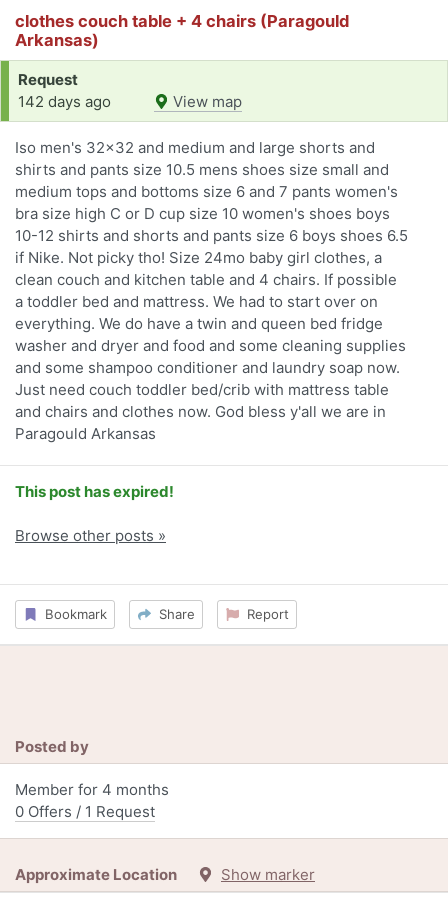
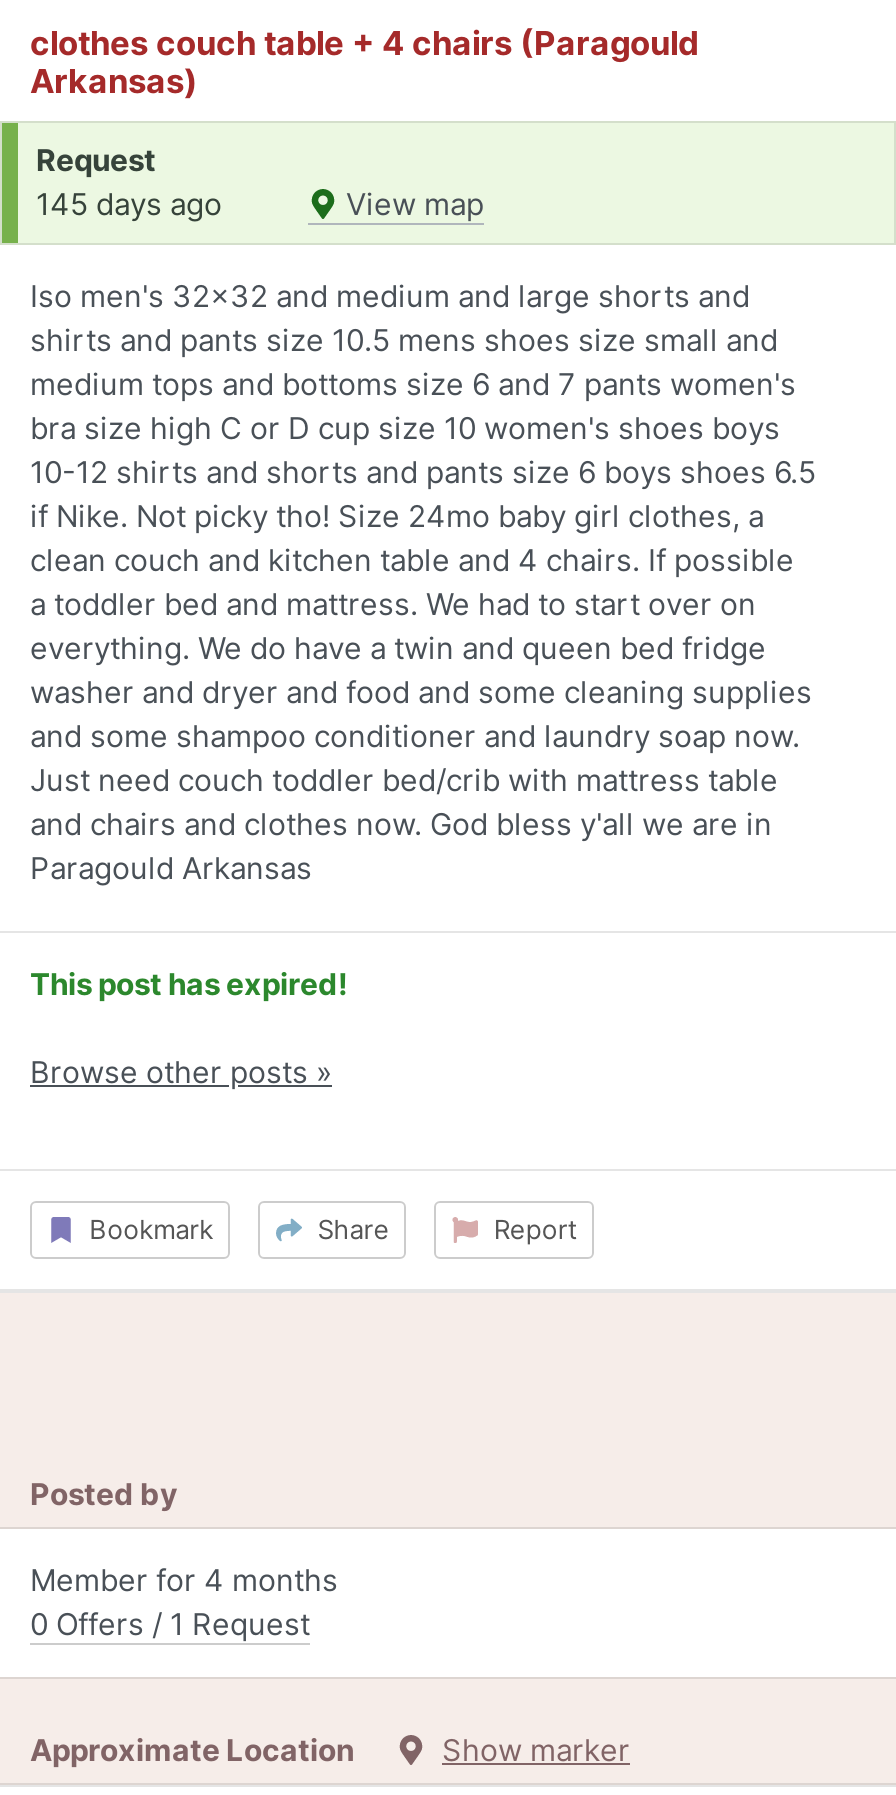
[18,92,111,111] 142 days ago -> [36,185,222,223] 145 days ago

